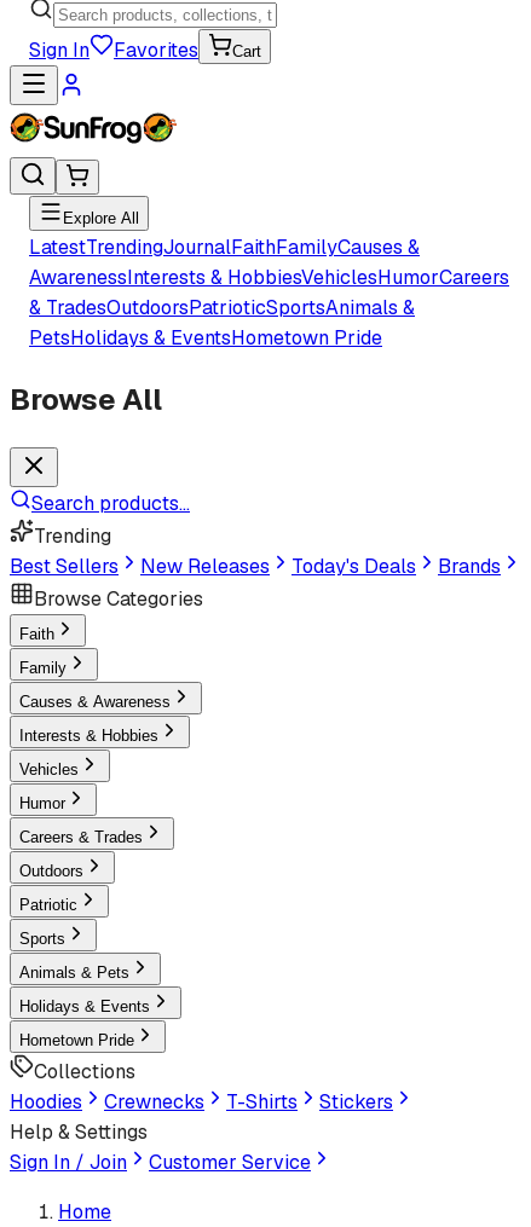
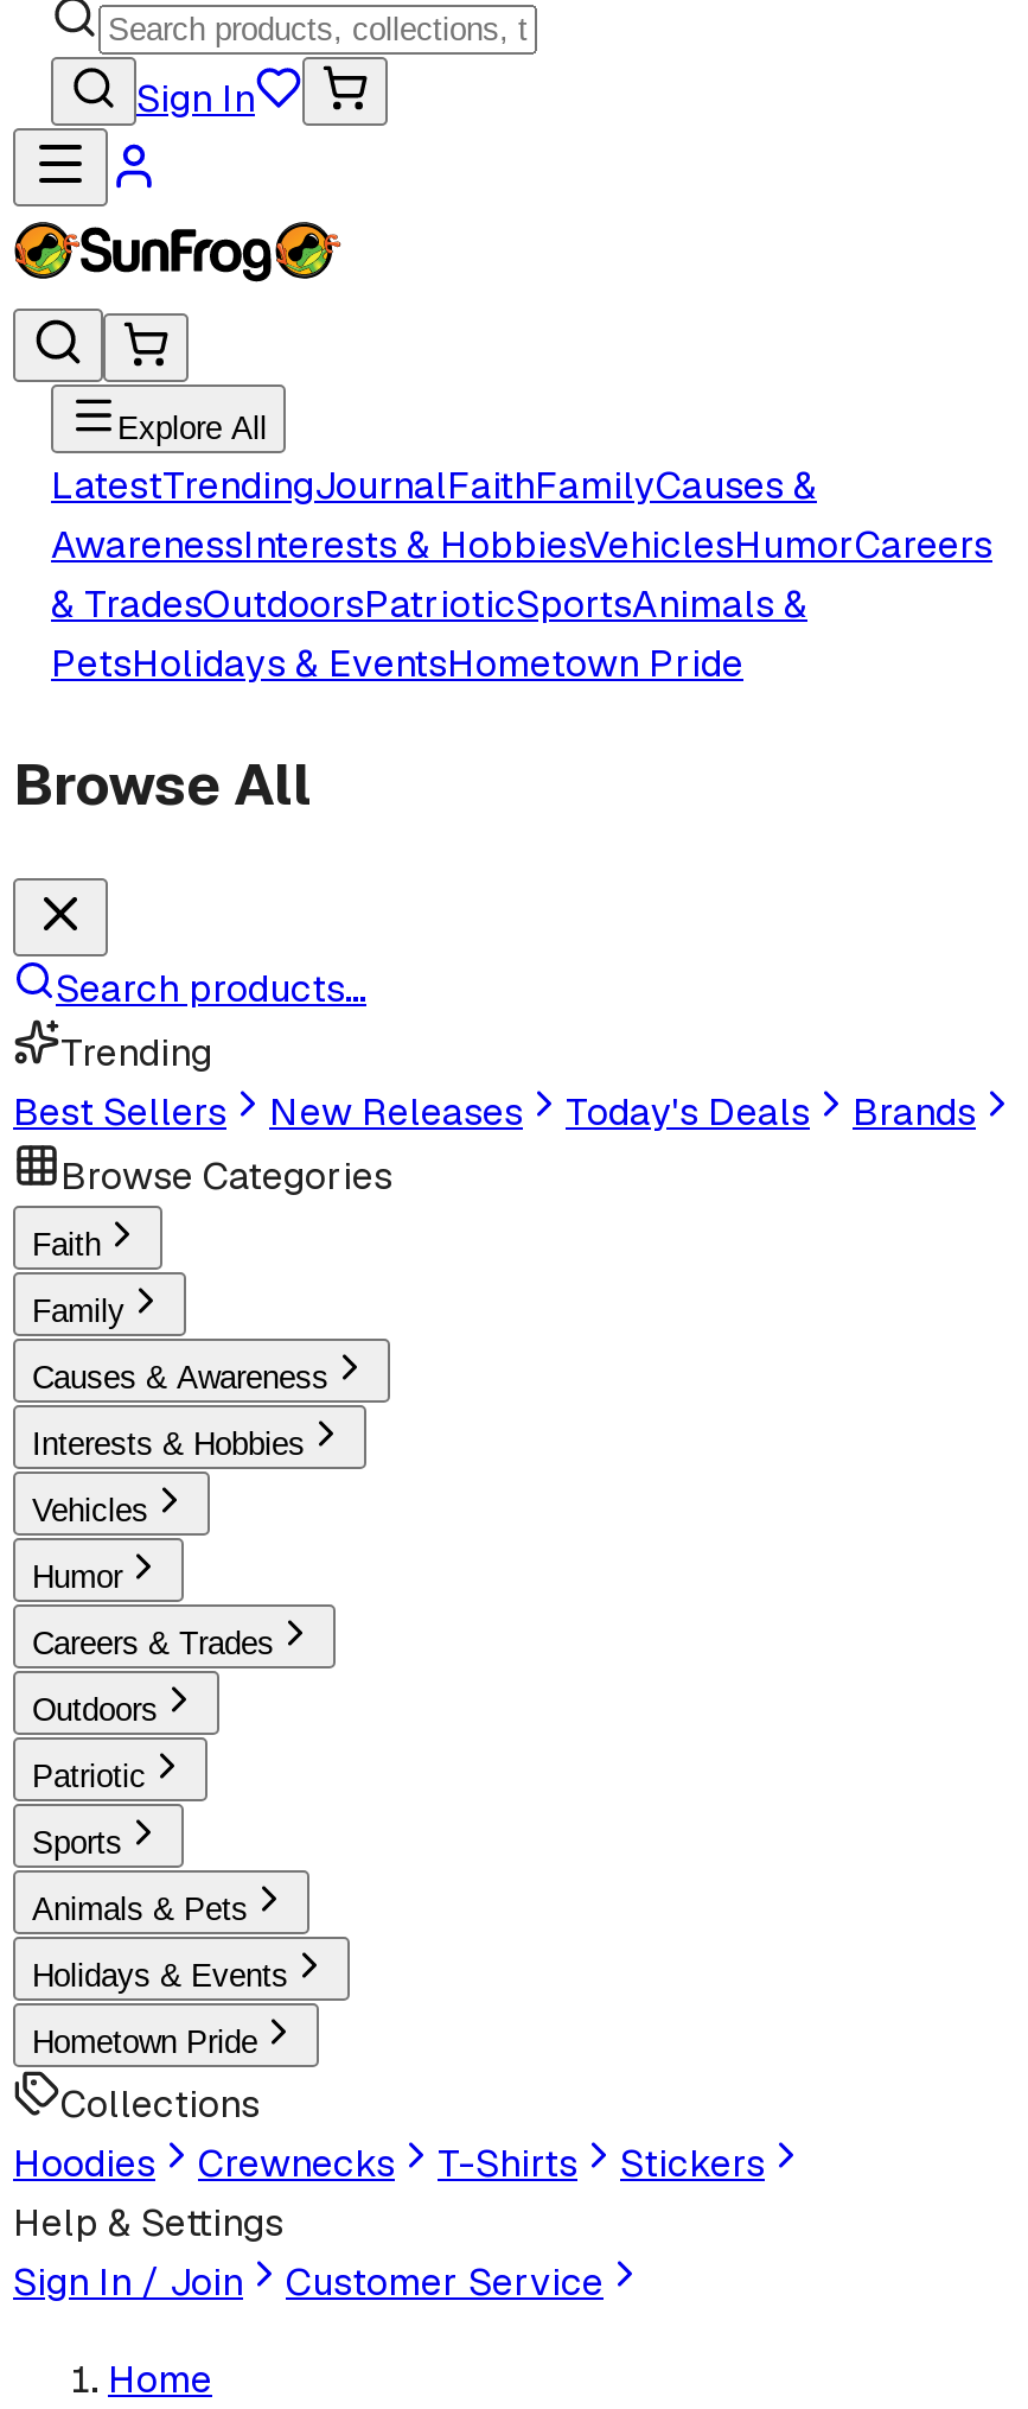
[114,37,261,63] Favorites | Cart -> none

